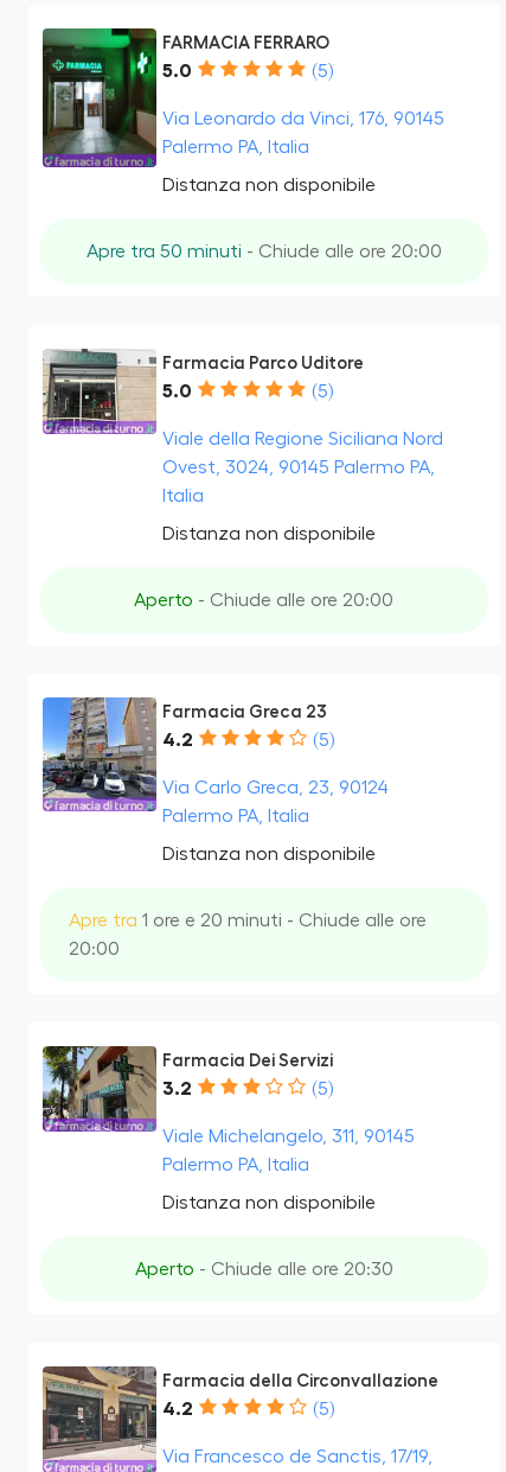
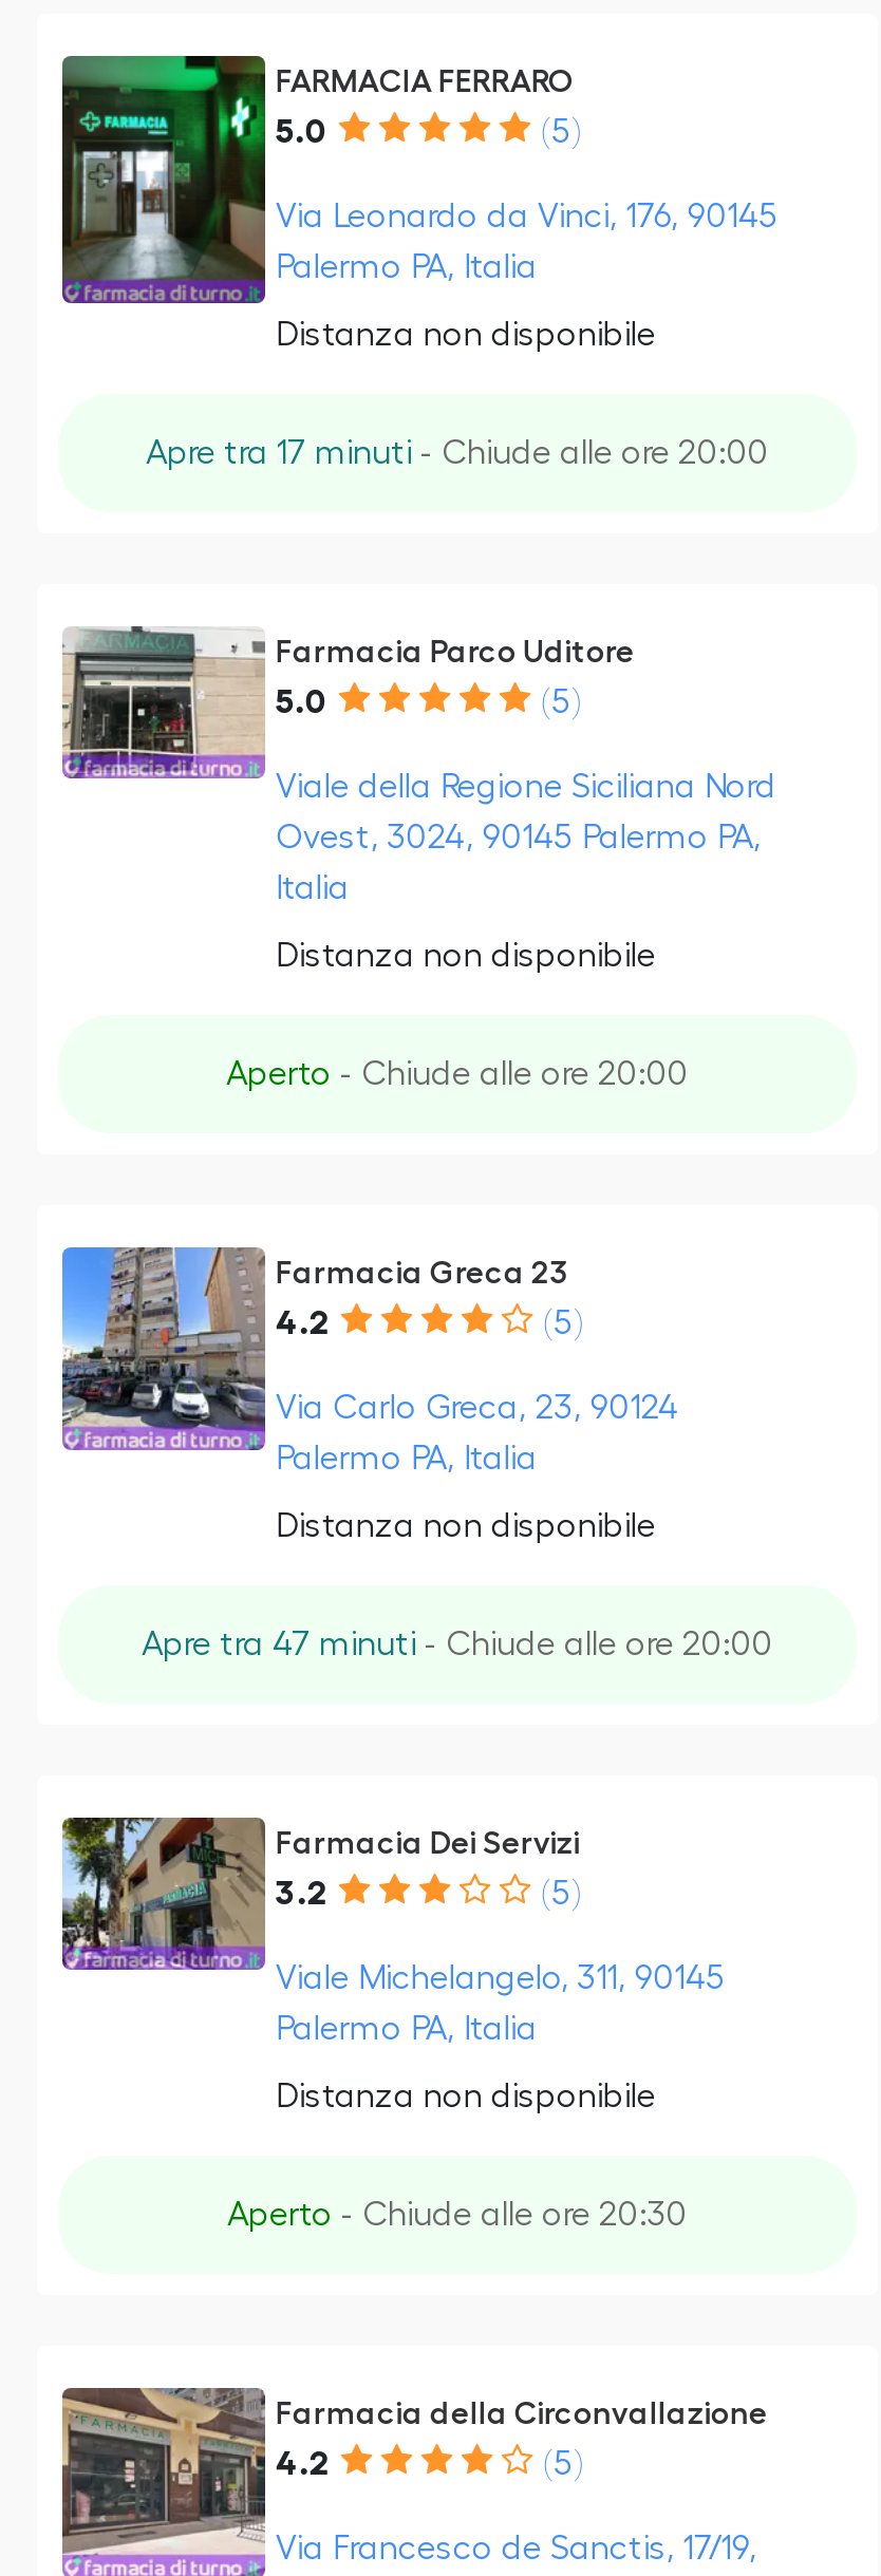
[87,242,442,261] Apre tra 50 minuti - Chiude alle ore 20:00 -> [146,436,769,470] Apre tra 17 minuti - Chiude alle ore 20:00
[68,911,426,958] Apre tra 1 ore e 20 minuti - Chiude alle ore | 20:00 -> [142,1628,773,1661] Apre tra 47 minuti - Chiude alle ore 20:00

